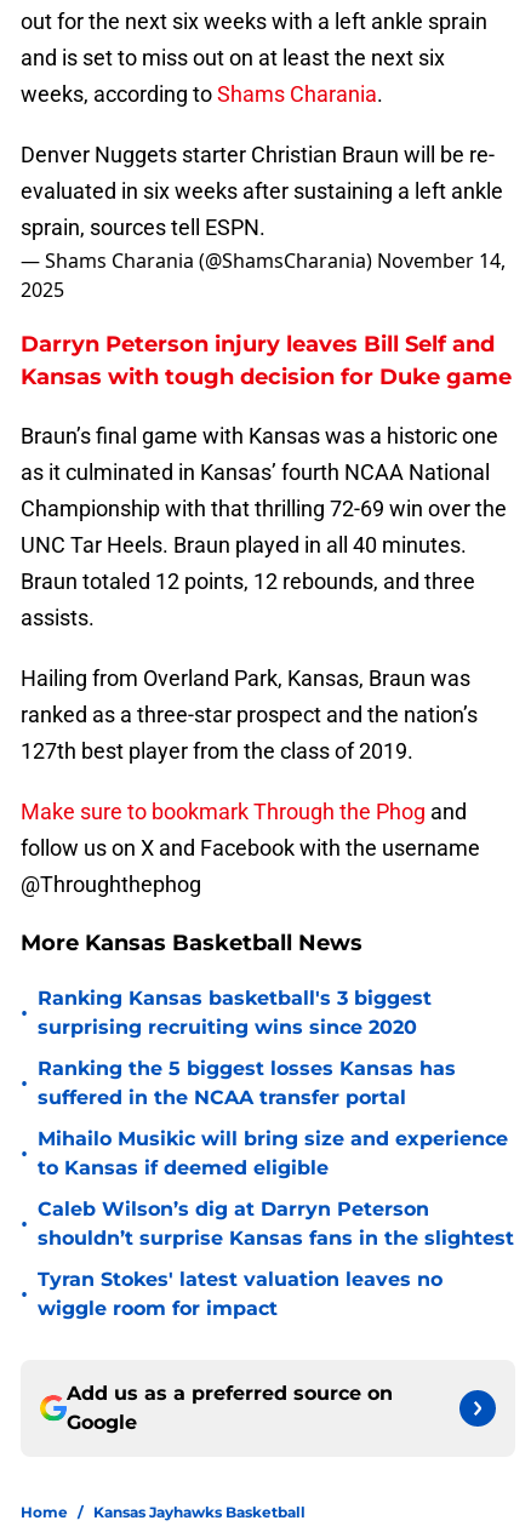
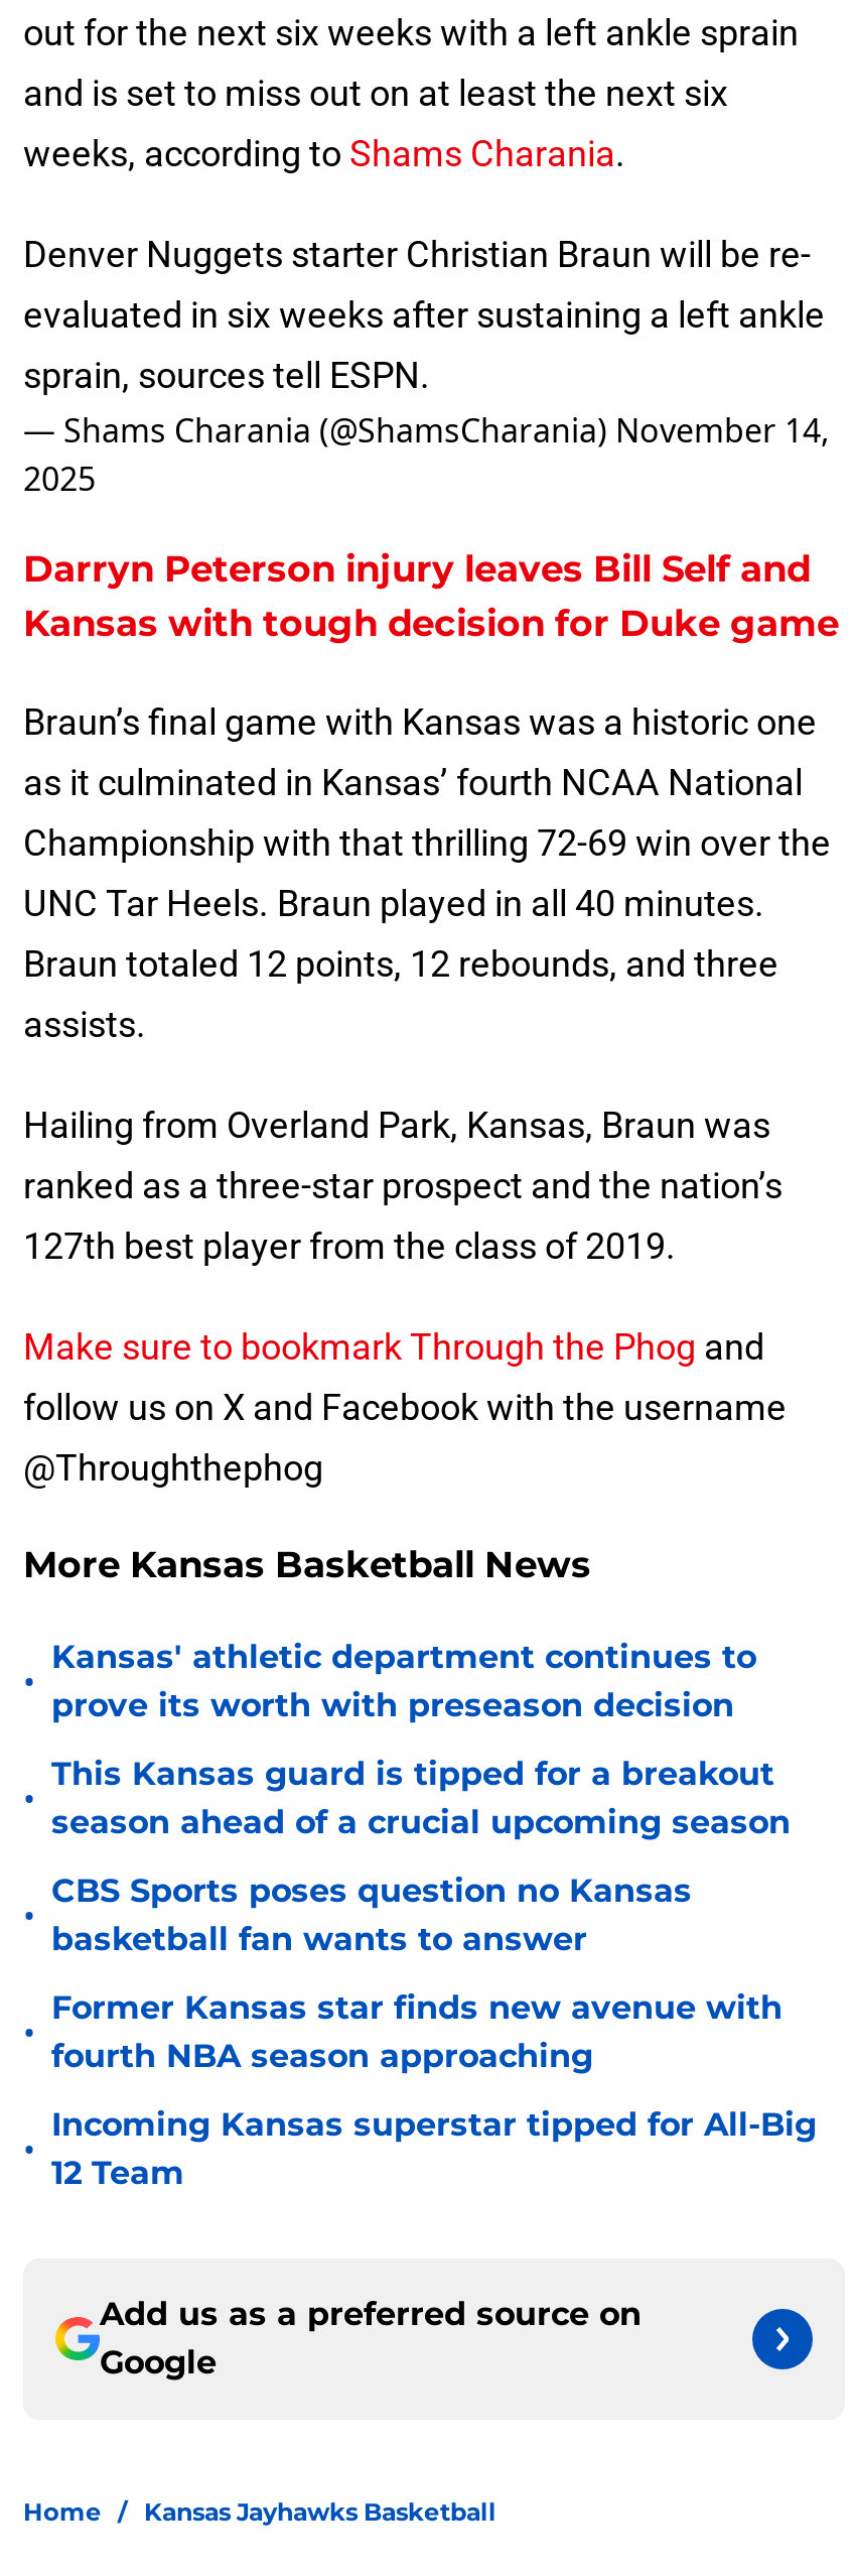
[38,987,432,1039] Ranking Kansas basketball's 3 biggest | surprising recruiting wins since 2020 -> [51,1638,756,1724] Kansas' athletic department continues to | prove its worth with preseason decision
[38,1057,456,1109] Ranking the 5 biggest losses Kansas has | suffered in the NCAA transfer portal -> [51,1755,791,1841] This Kansas guard is tipped for a breakout | season ahead of a crucial upcoming season
[38,1127,508,1179] Mihailo Musikic will bring size and experience | to Kansas if deemed eligible -> [51,1872,692,1958] CBS Sports poses question no Kansas | basketball fan wants to answer
[38,1197,514,1250] Caleb Wilson’s dig at Darryn Peterson | shouldn’t surprise Kansas fans in the slightest -> [51,1988,782,2075] Former Kansas star finds new avenue with | fourth NBA season approaching
[38,1268,442,1320] Tyran Stokes' latest valuation leaves no | wiggle room for impact -> [51,2105,817,2192] Incoming Kansas superstar tipped for All-Big | 12 Team

